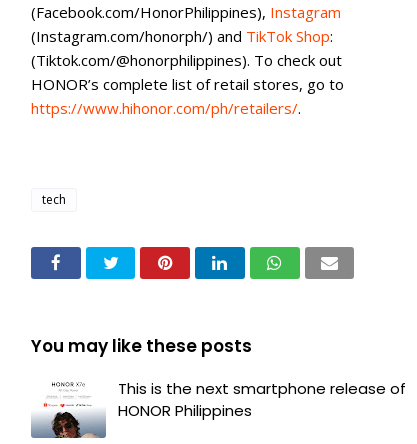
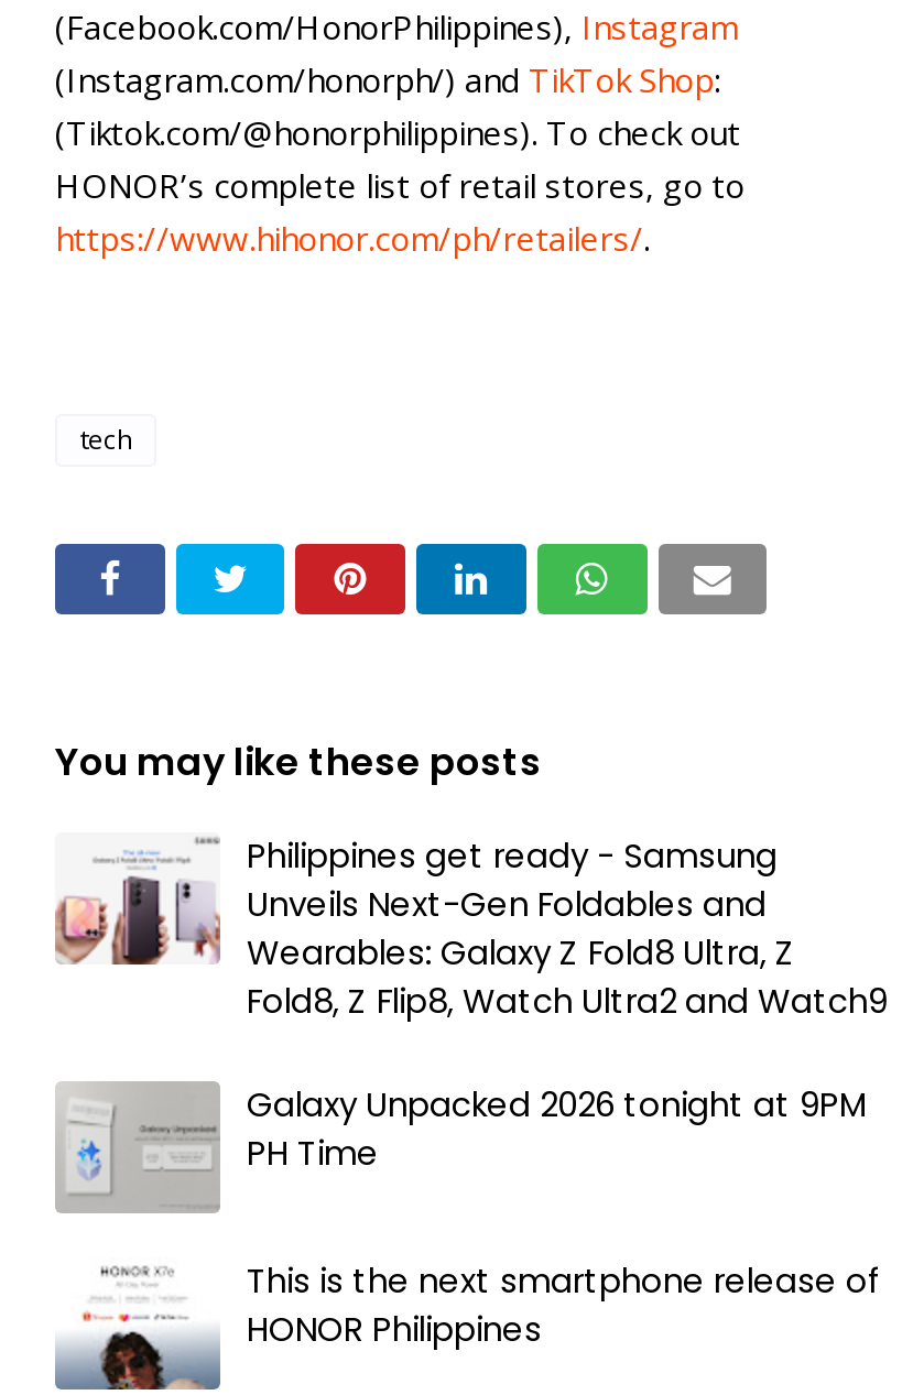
none -> [55,832,888,1176] [image] | Philippines get ready - Samsung | Unveils Next-Gen Foldables and | Wearables: Galaxy Z Fold8 Ultra, Z | Fold8, Z Flip8, Watch Ultra2 and Watch9 | Galaxy Unpacked 2026 tonight at 9PM | PH Time
none -> [55,1081,220,1213] [image]

